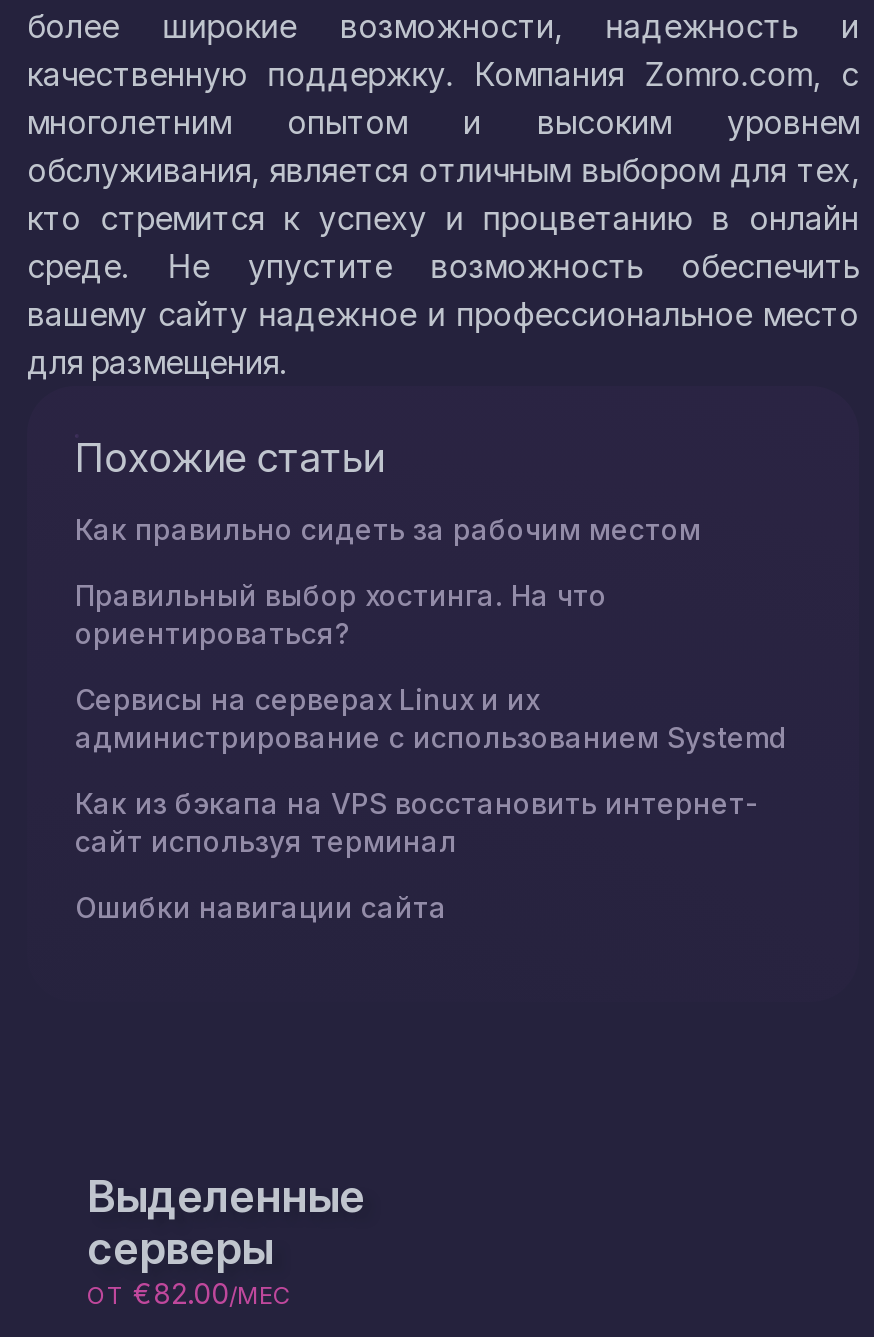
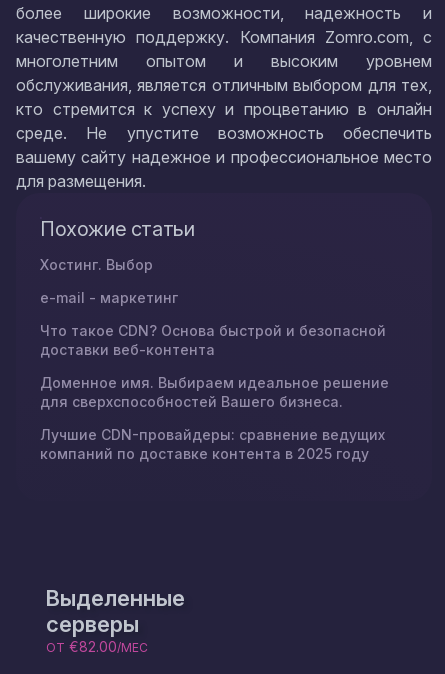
[75,512,701,546] Как правильно сидеть за рабочим местом -> [40,256,153,273] Хостинг. Выбор
[75,578,607,650] Правильный выбор хостинга. На что | ориентироваться? -> [40,289,178,306] e-mail - маркетинг
[75,682,787,754] Сервисы на серверах Linux и их | администрирование с использованием Systemd -> [40,322,386,358] Что такое CDN? Основa быстрой и безопасной | доставки веб-контента
[75,786,759,858] Как из бэкапа на VPS восстановить интернет- | сайт используя терминал -> [40,374,389,410] Доменное имя. Выбираем идеальное решение | для сверхспособностей Вашего бизнеса.
[75,890,447,924] Ошибки навигации сайта -> [40,426,385,462] Лучшие CDN-провайдеры: сравнение ведущих | компаний по доставке контента в 2025 году

